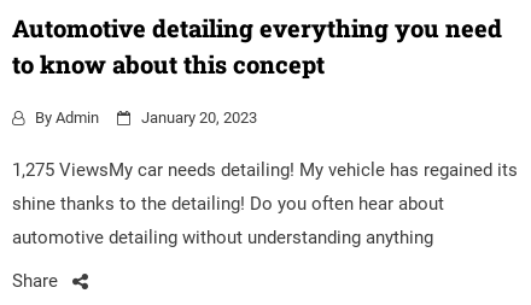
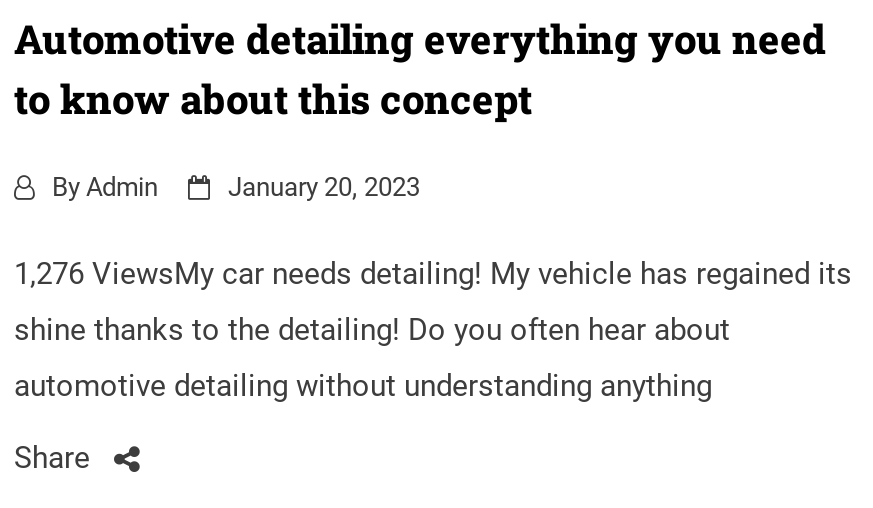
[12,159,518,180] 1,275 ViewsMy car needs detailing! My vehicle has regained its -> [14,255,852,291] 1,276 ViewsMy car needs detailing! My vehicle has regained its

